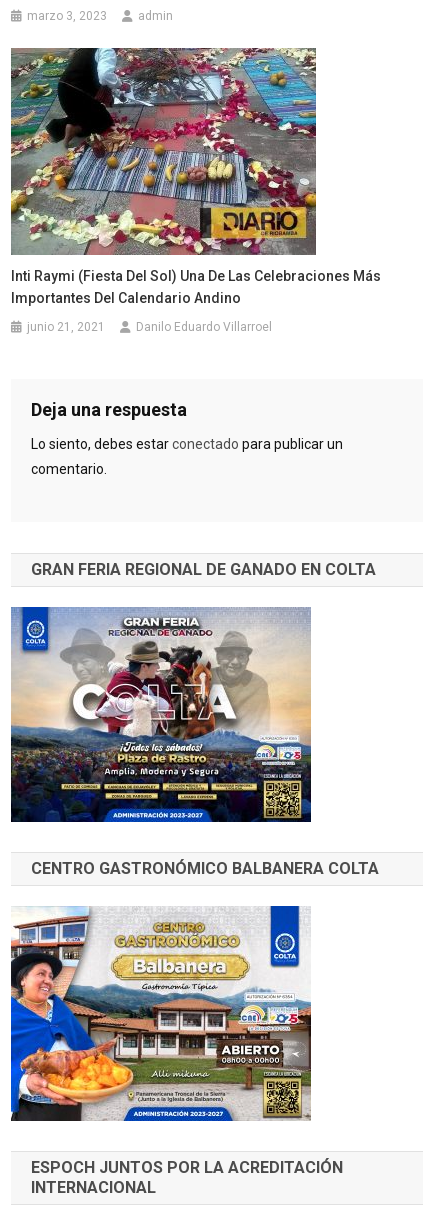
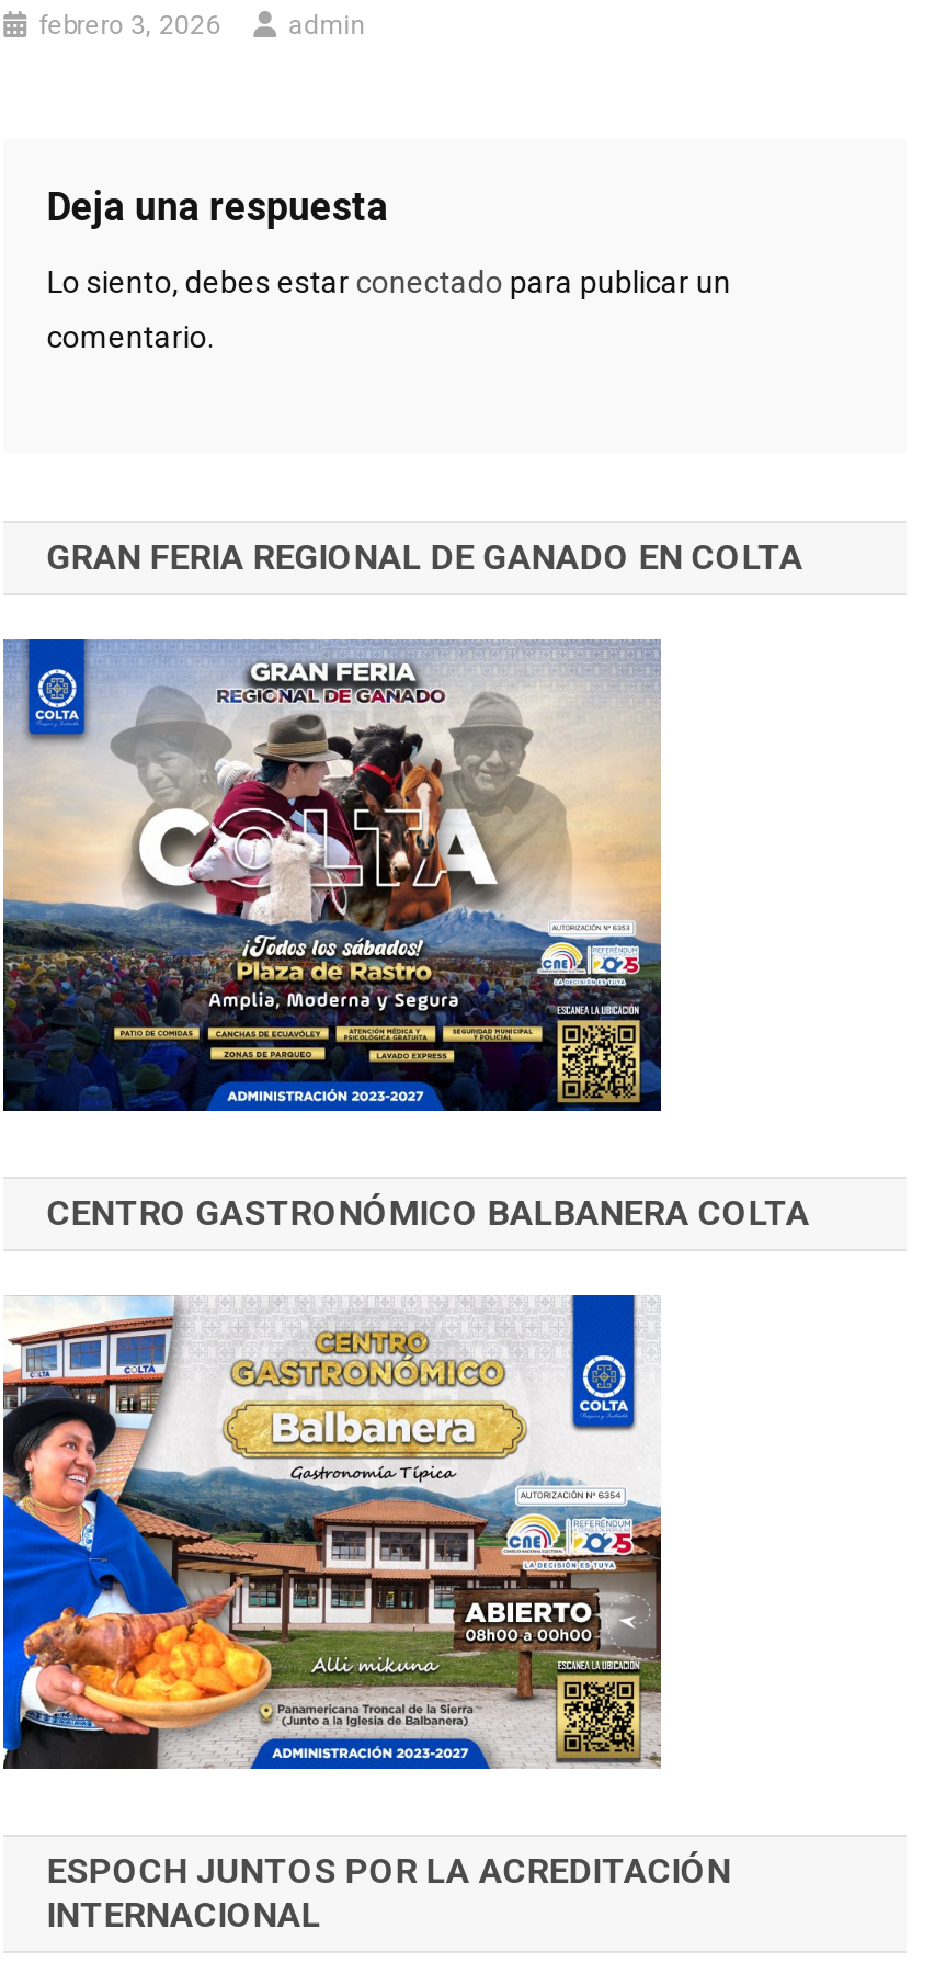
[27,9,107,23] marzo 3, 2023 -> [39,11,221,41] febrero 3, 2026
[10,47,381,334] [image] | Inti Raymi (Fiesta Del Sol) Una De Las Celebraciones Más | Importantes Del Calendario Andino | junio 21, 2021 | Danilo Eduardo Villarroel -> none

